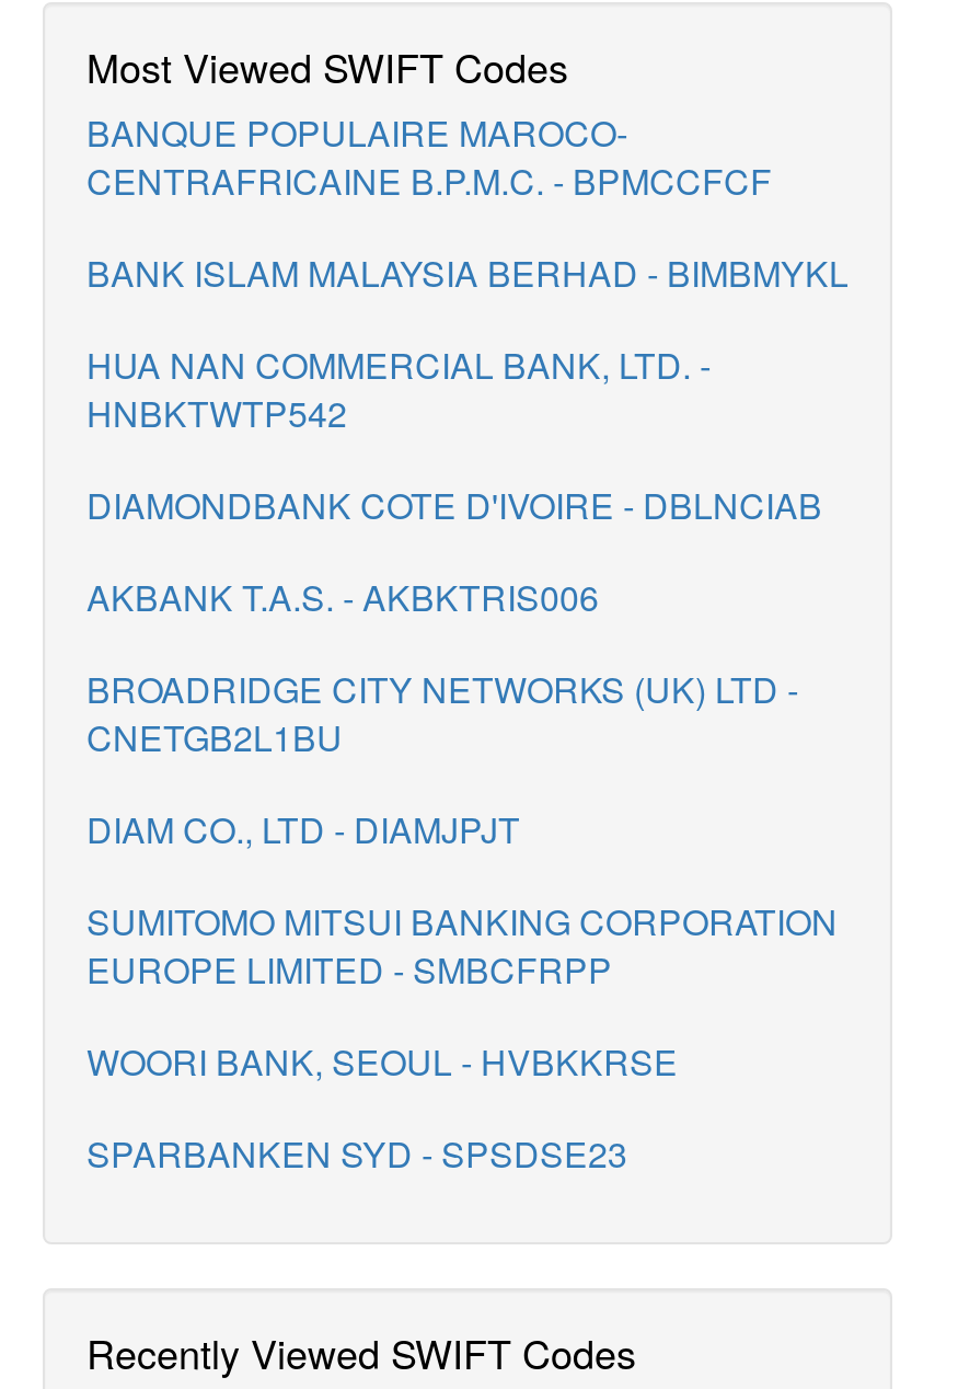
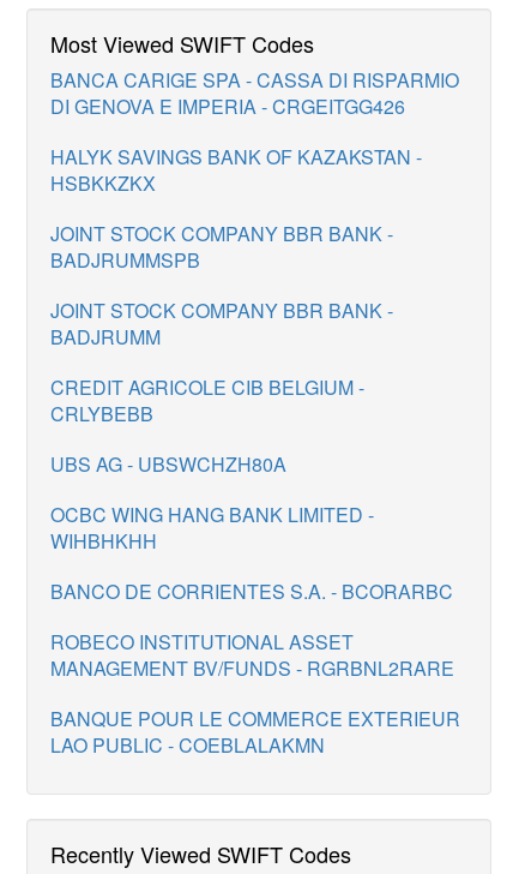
[86,107,772,206] BANQUE POPULAIRE MAROCO- | CENTRAFRICAINE B.P.M.C. - BPMCCFCF -> [50,66,459,120] BANCA CARIGE SPA - CASSA DI RISPARMIO | DI GENOVA E IMPERIA - CRGEITGG426
[86,248,849,298] BANK ISLAM MALAYSIA BERHAD - BIMBMYKL -> [50,143,422,197] HALYK SAVINGS BANK OF KAZAKSTAN - | HSBKKZKX
[86,340,711,438] HUA NAN COMMERCIAL BANK, LTD. - | HNBKTWTP542 -> [50,220,393,274] JOINT STOCK COMPANY BBR BANK - | BADJRUMMSPB
[86,480,822,530] DIAMONDBANK COTE D'IVOIRE - DBLNCIAB -> [50,297,393,351] JOINT STOCK COMPANY BBR BANK - | BADJRUMM
[86,572,599,622] AKBANK T.A.S. - AKBKTRIS006 -> [50,373,364,427] CREDIT AGRICOLE CIB BELGIUM - | CRLYBEBB
[86,664,798,762] BROADRIDGE CITY NETWORKS (UK) LTD - | CNETGB2L1BU -> [50,450,286,478] UBS AG - UBSWCHZH80A
[86,804,520,854] DIAM CO., LTD - DIAMJPJT -> [50,501,374,555] OCBC WING HANG BANK LIMITED - | WIHBHKHH
[86,896,838,995] SUMITOMO MITSUI BANKING CORPORATION | EUROPE LIMITED - SMBCFRPP -> [50,577,453,605] BANCO DE CORRIENTES S.A. - BCORARBC
[86,1036,678,1087] WOORI BANK, SEOUL - HVBKKRSE -> [50,628,454,682] ROBECO INSTITUTIONAL ASSET | MANAGEMENT BV/FUNDS - RGRBNL2RARE
[86,1128,627,1179] SPARBANKEN SYD - SPSDSE23 -> [50,705,460,759] BANQUE POUR LE COMMERCE EXTERIEUR | LAO PUBLIC - COEBLALAKMN

